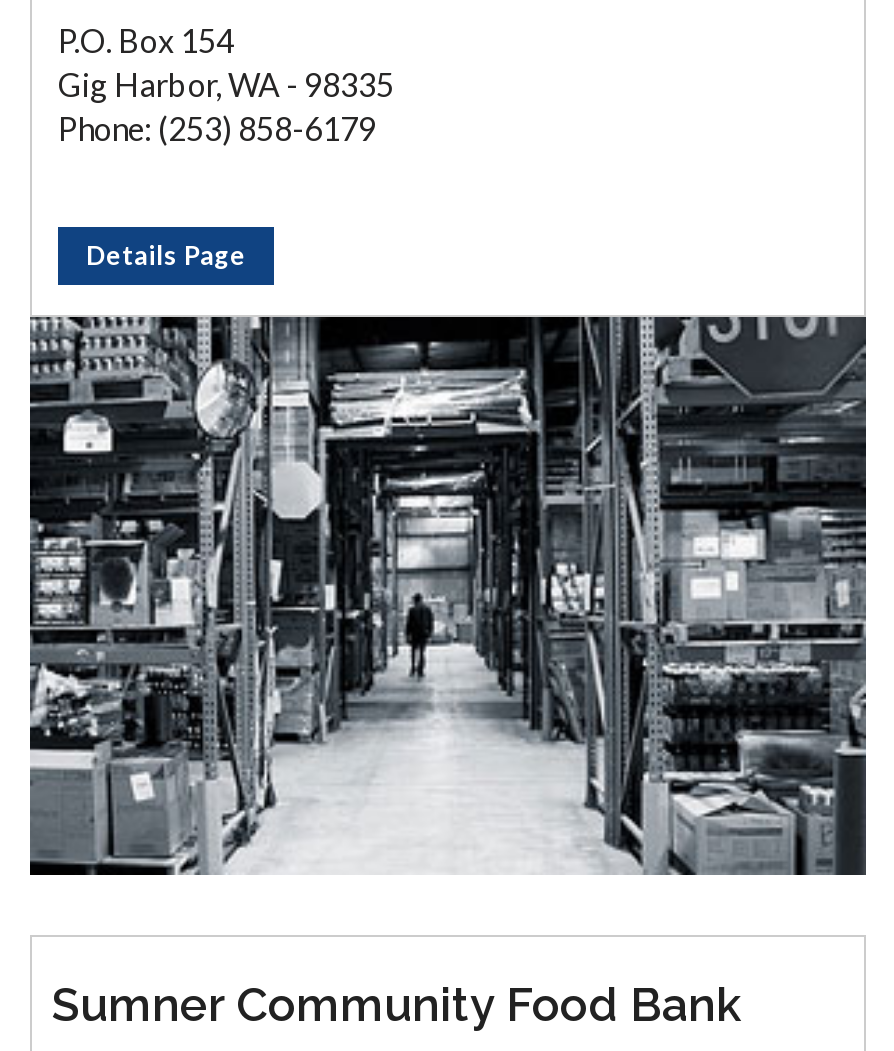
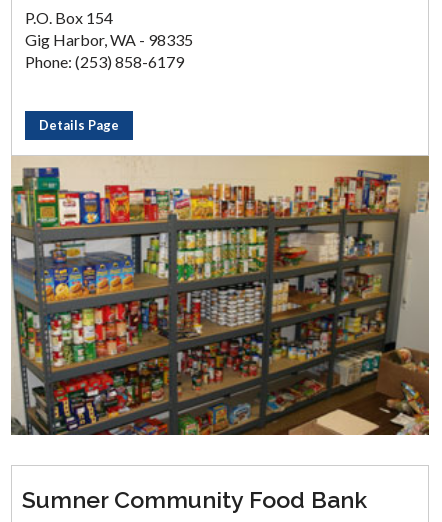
[28,315,868,877] [image] -> [10,155,430,436] [image]

